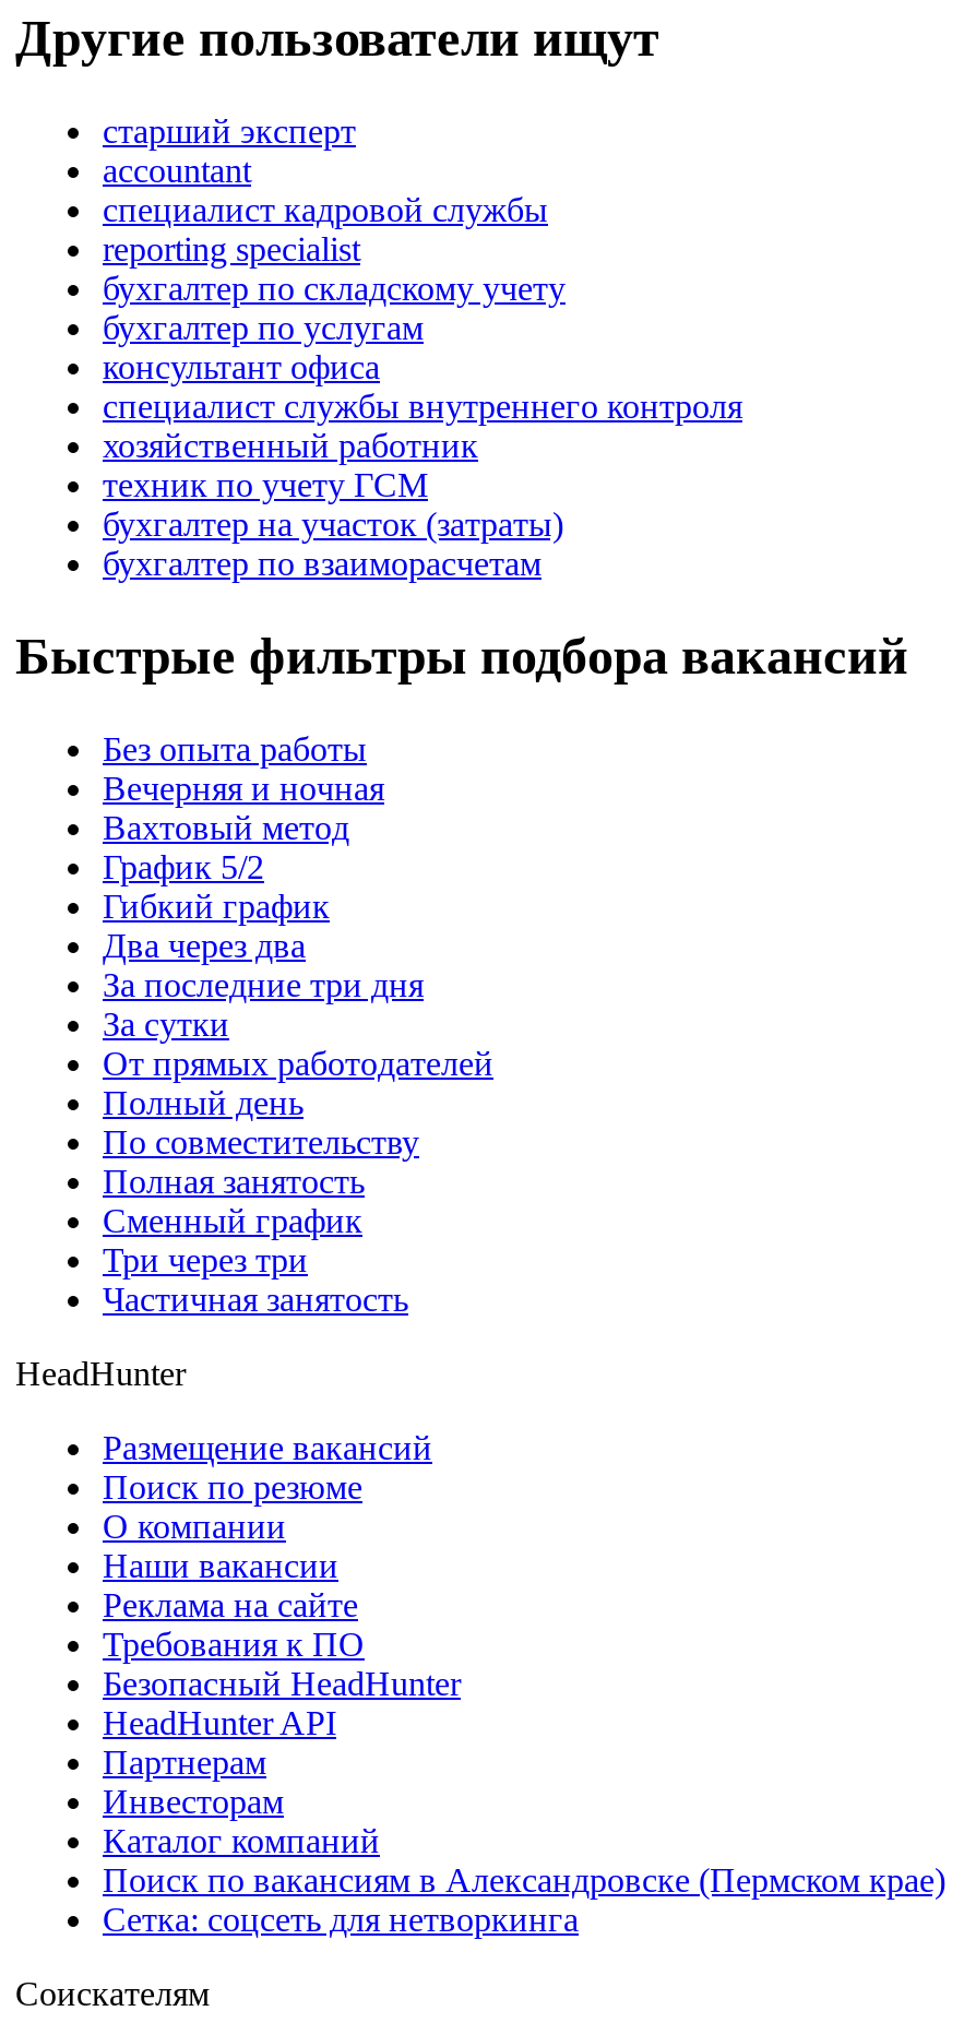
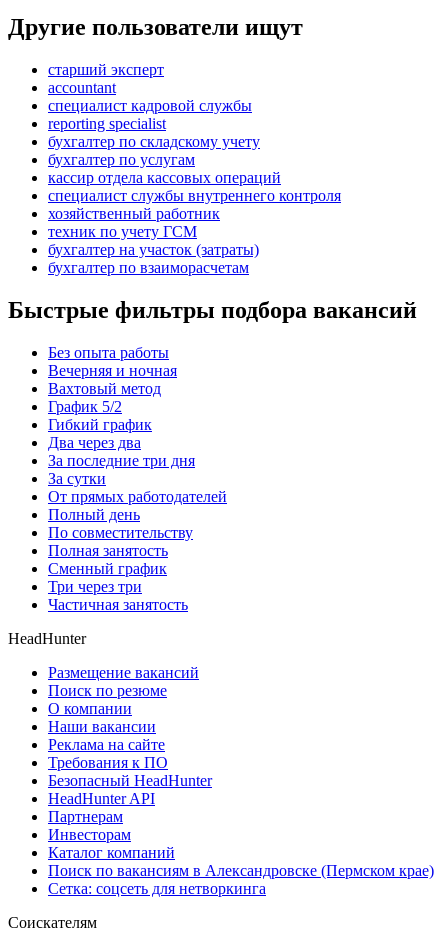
[103,348,380,386] консультант офиса -> [48,169,281,186] кассир отдела кассовых операций

